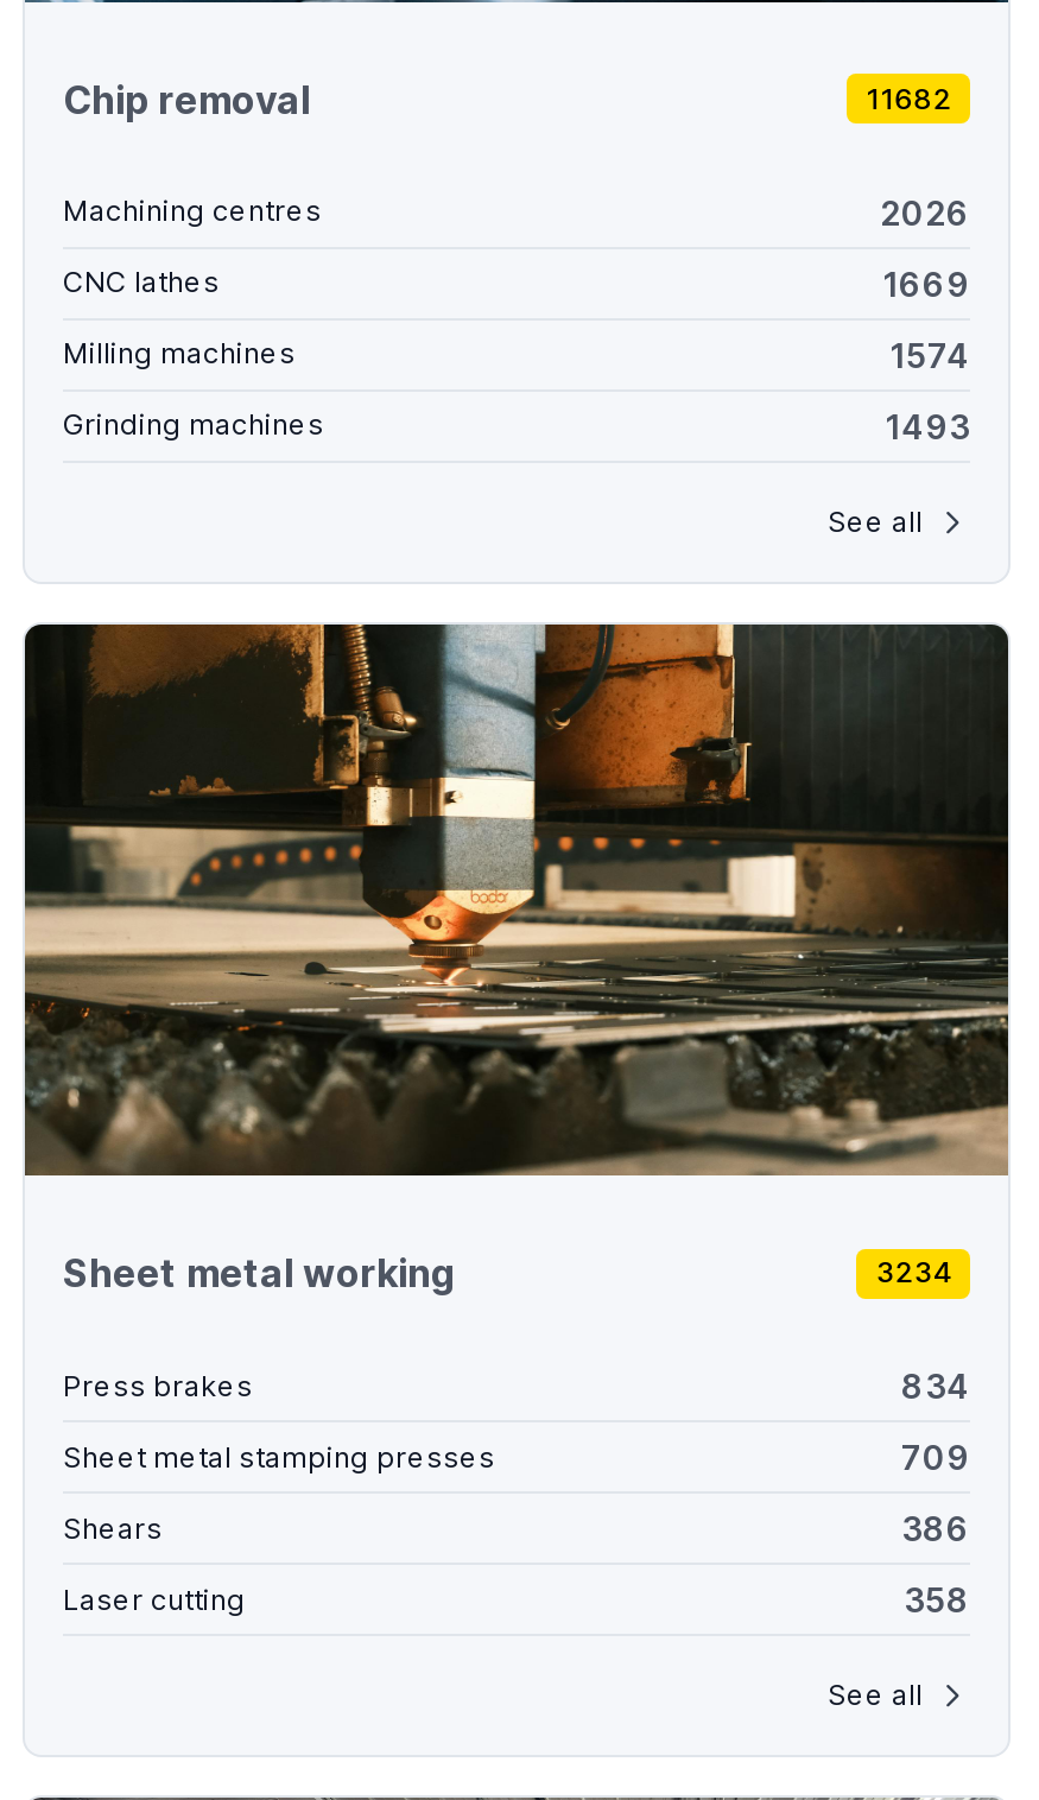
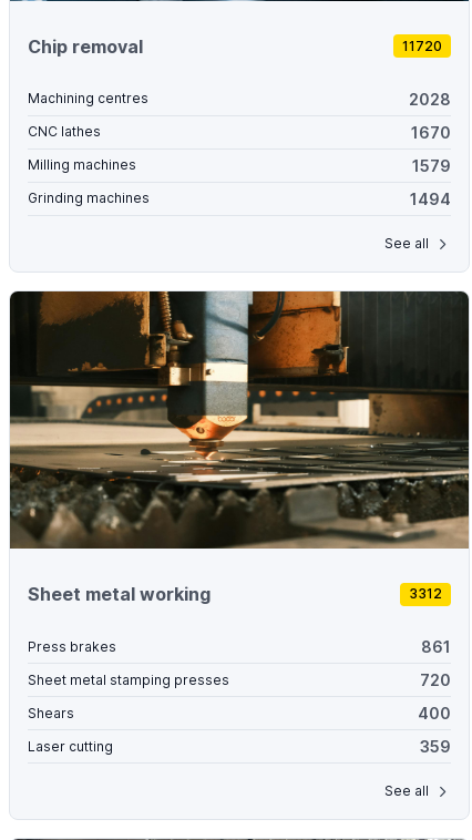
[866,80,952,115] 11682 -> [402,37,442,54] 11720
[880,191,970,232] 2026 -> [409,89,451,108] 2028
[882,263,970,303] 1669 -> [411,123,451,141] 1670
[889,334,970,374] 1574 -> [412,156,451,175] 1579
[885,405,970,445] 1493 -> [410,189,451,208] 1494
[876,1255,952,1291] 3234 -> [409,586,442,602] 3312
[901,1367,970,1407] 834 -> [421,638,451,657] 861
[901,1438,970,1478] 709 -> [420,671,451,690] 720
[901,1509,970,1549] 386 -> [418,704,451,723] 400
[904,1580,970,1621] 358 -> [420,737,451,756] 359

